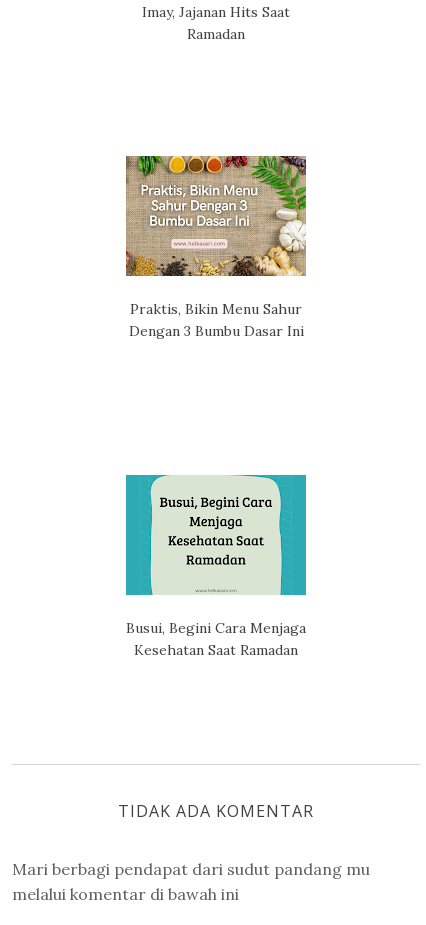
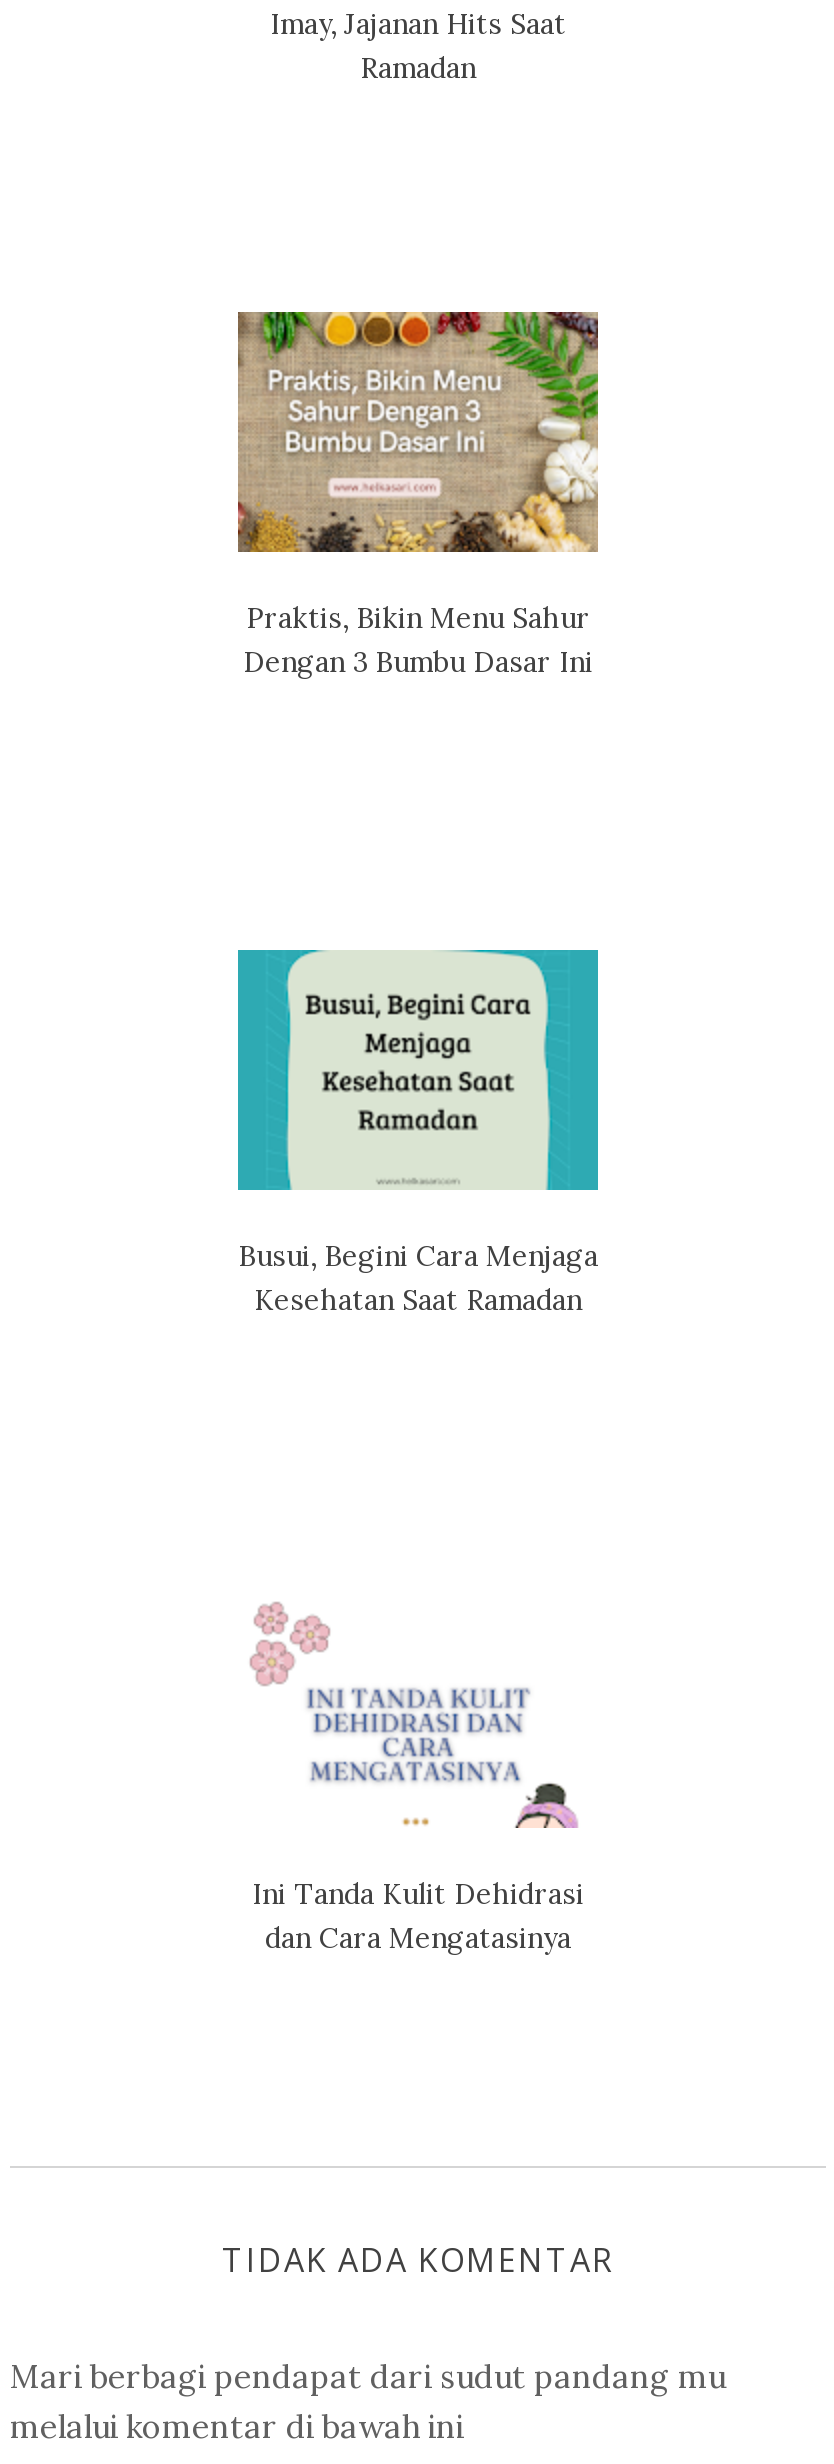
none -> [248,1602,584,1955] [image] | Ini Tanda Kulit Dehidrasi | dan Cara Mengatasinya

